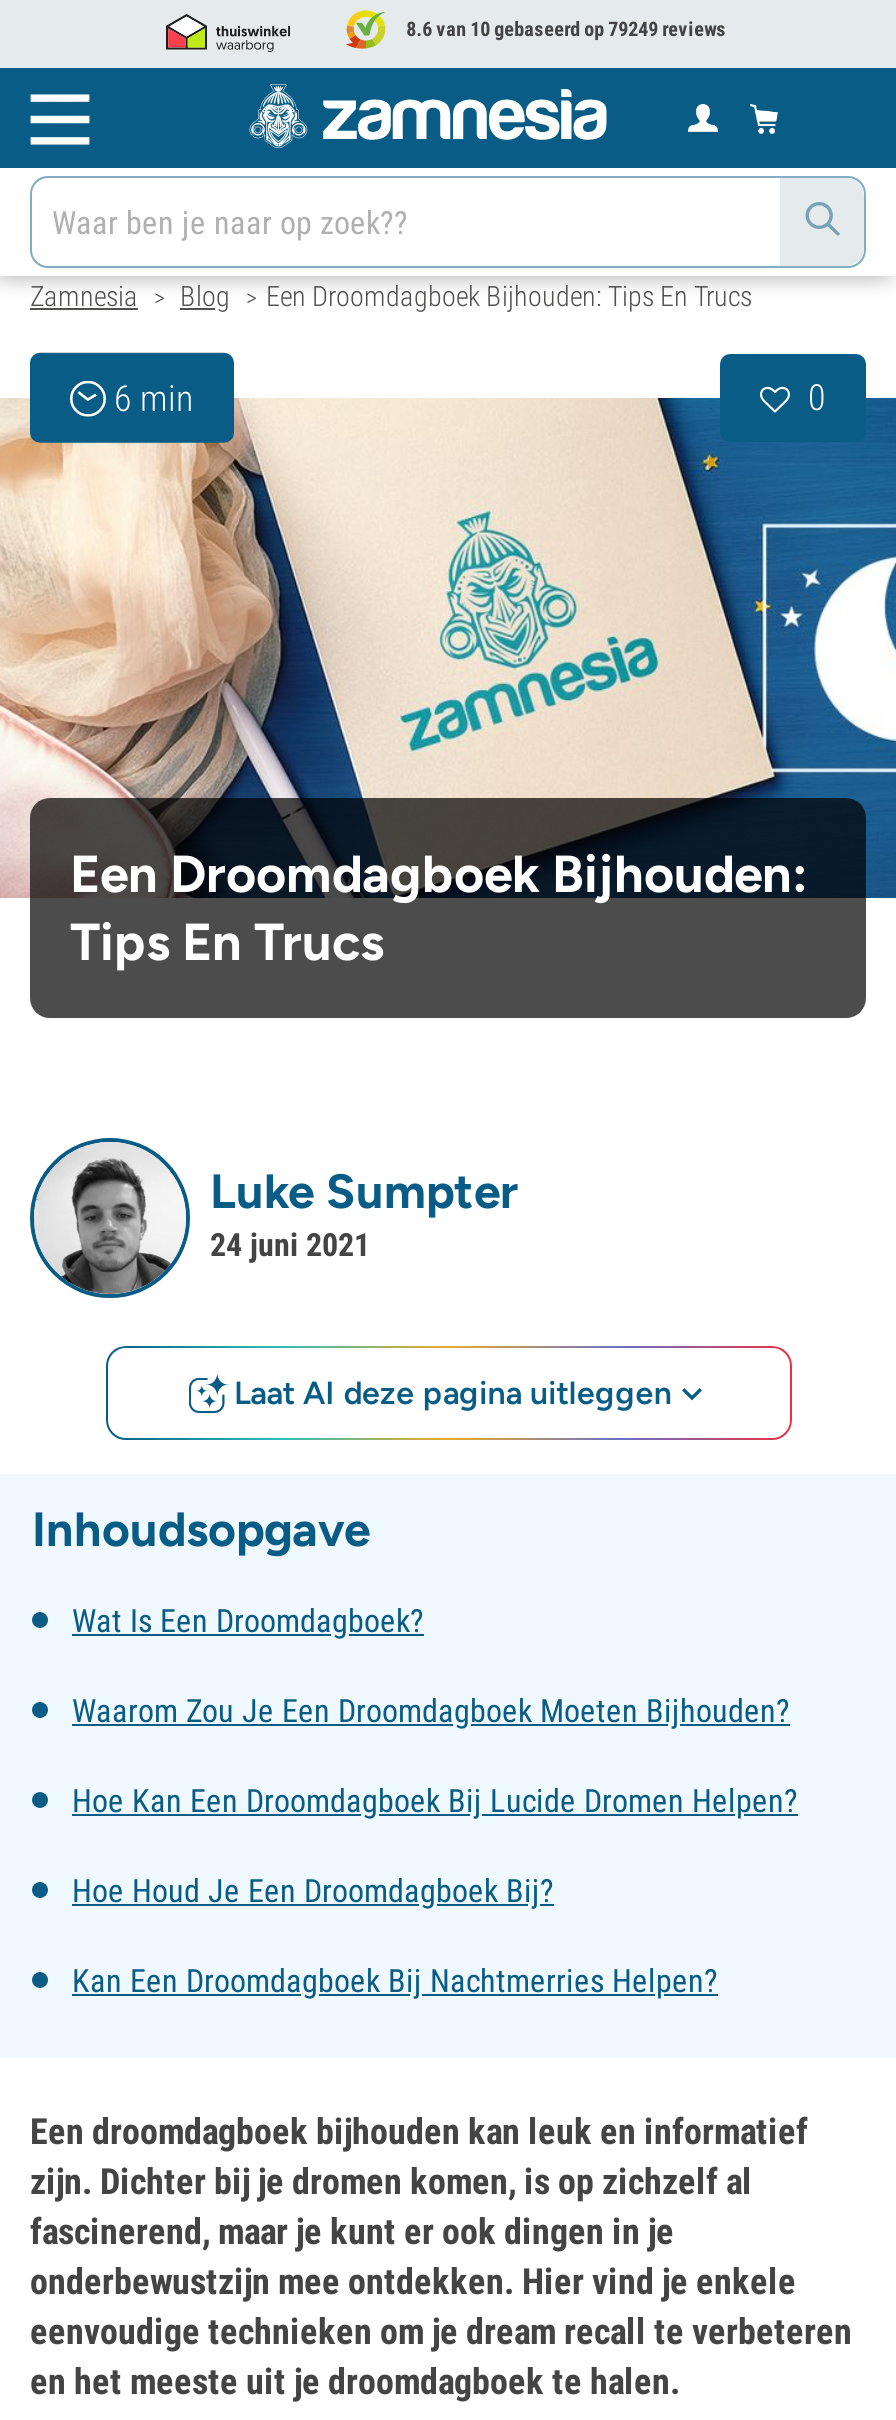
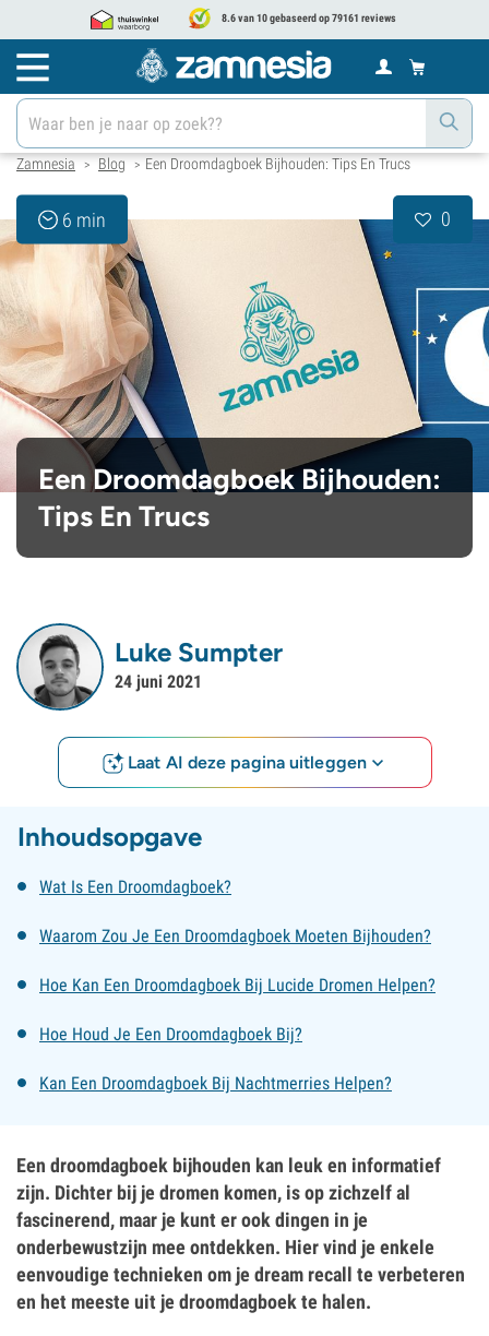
[402,18,726,40] 8.6 van 10 gebaseerd op 79249 reviews -> [220,12,396,24] 8.6 van 10 gebaseerd op 79161 reviews

